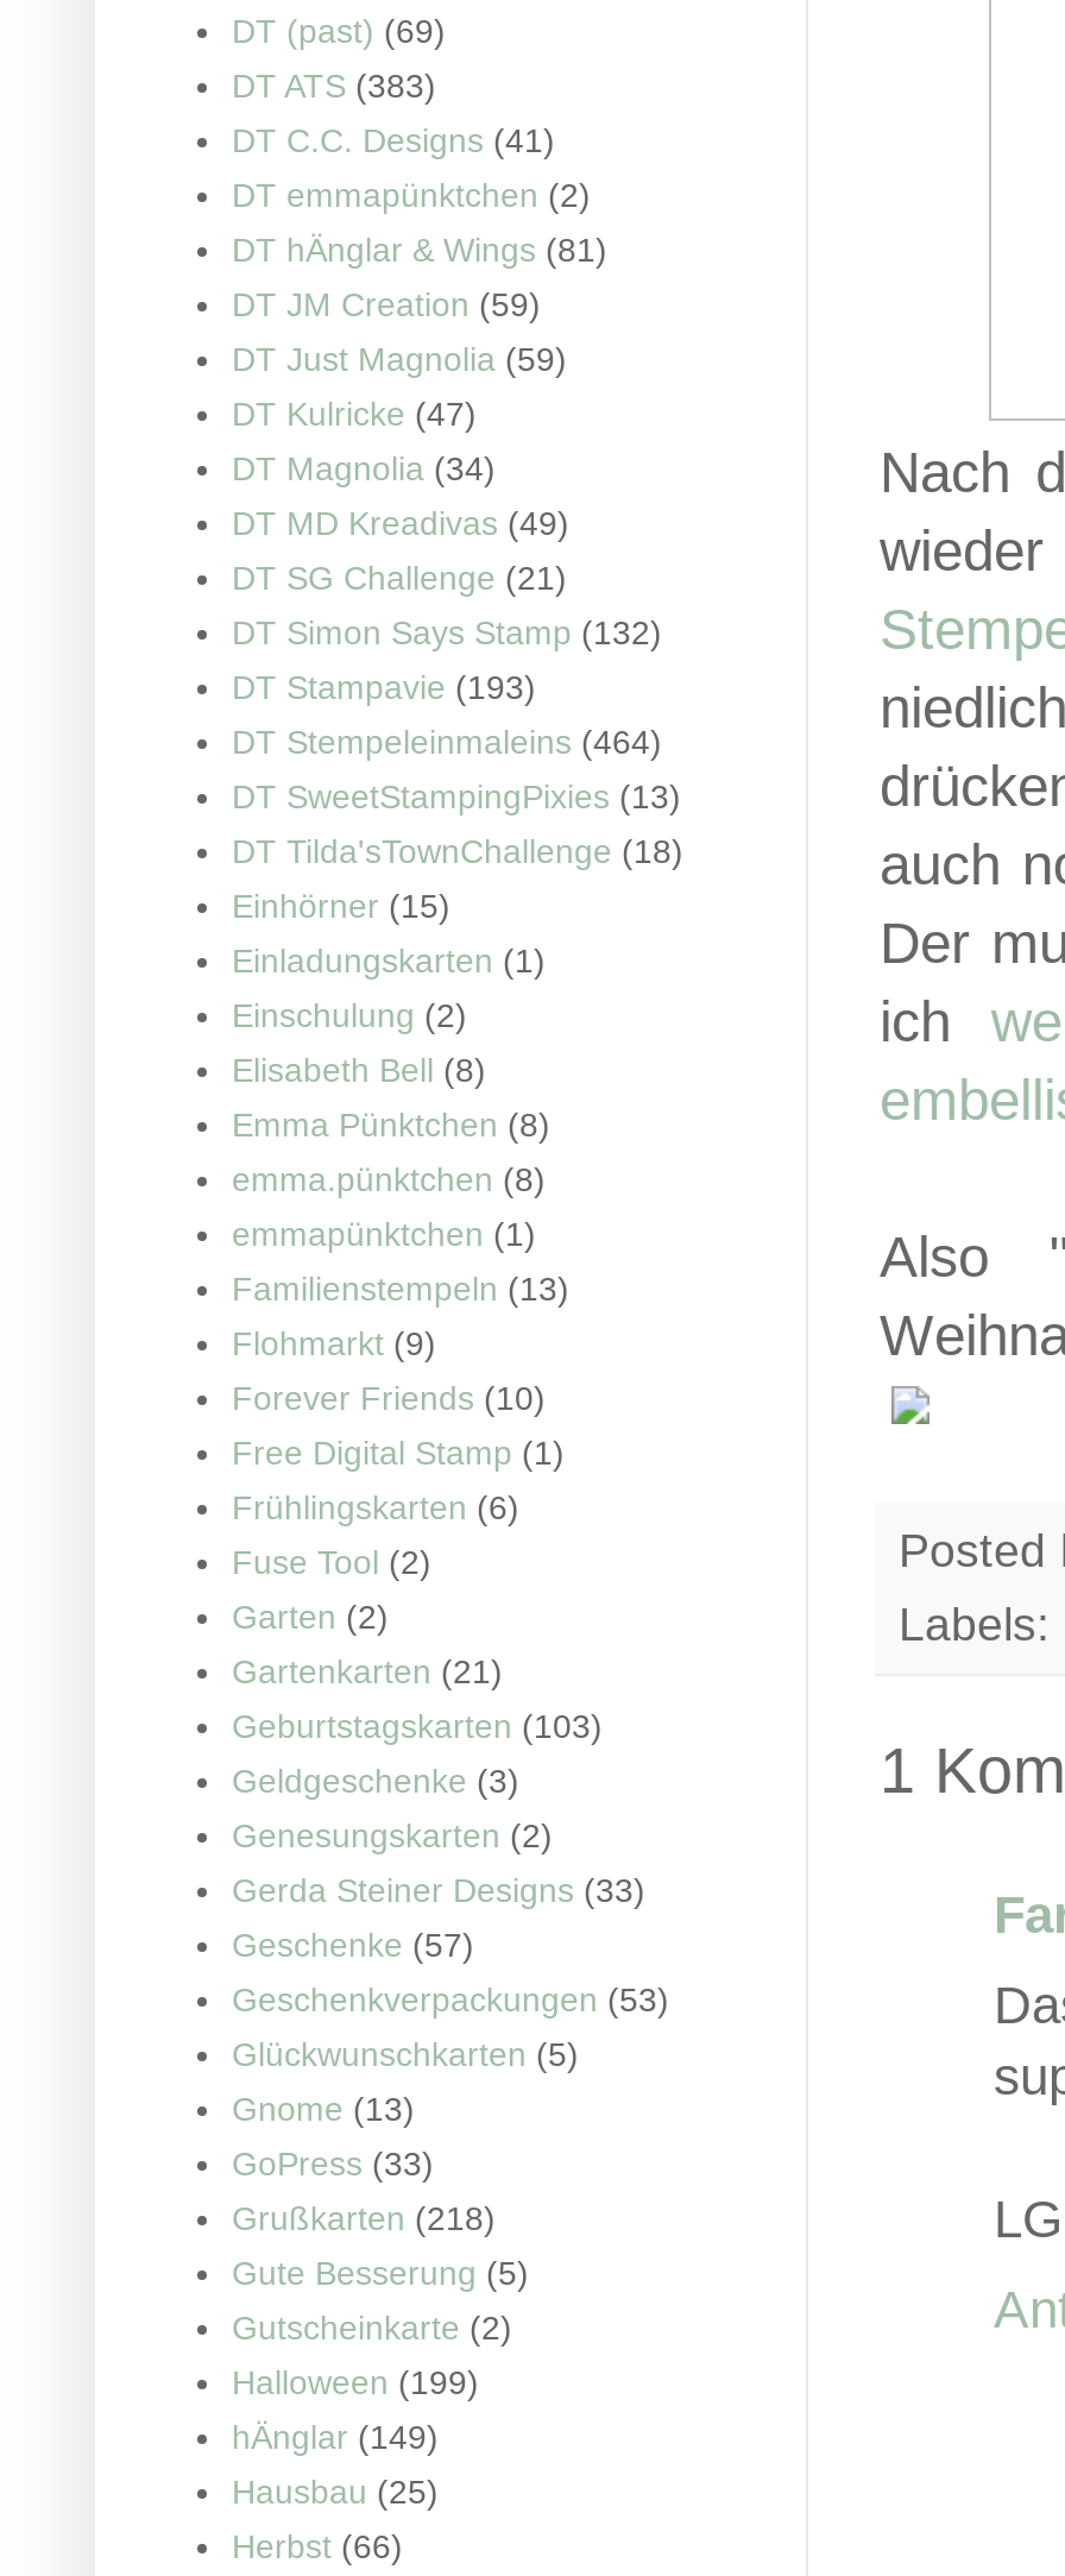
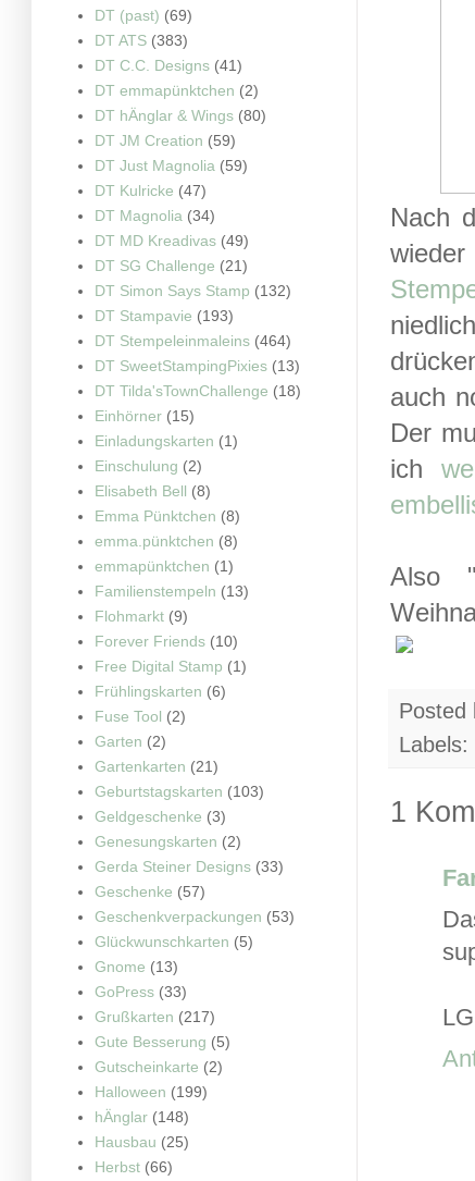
[232,230,607,268] DT hÄnglar & Wings (81) -> [94,107,266,124] DT hÄnglar & Wings (80)
[232,2199,496,2237] Grußkarten (218) -> [94,1008,215,1025] Grußkarten (217)
[232,2418,439,2456] hÄnglar (149) -> [94,1108,189,1125] hÄnglar (148)

